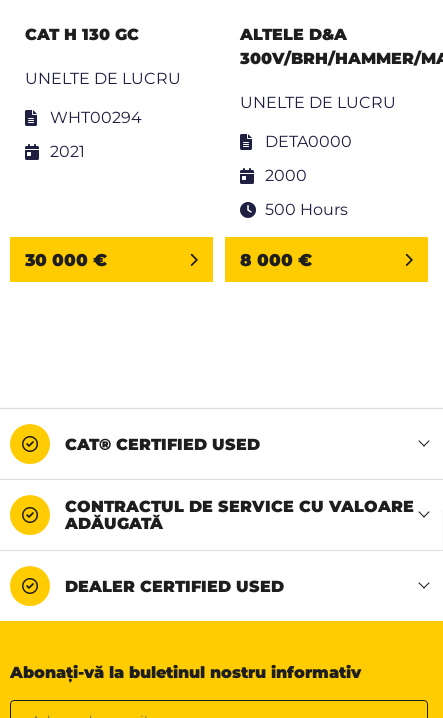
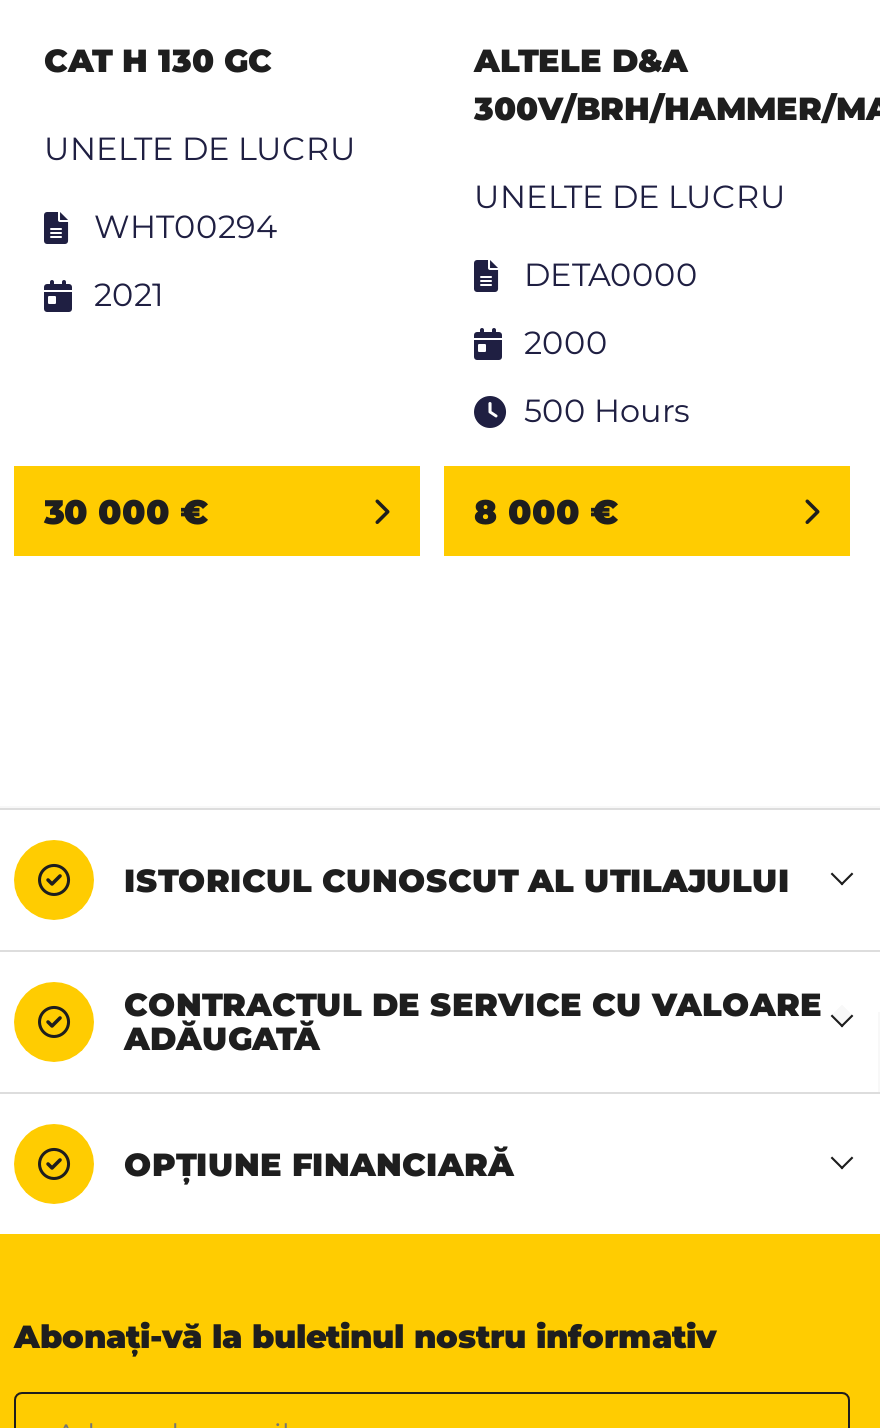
[65,435,260,454] CAT® CERTIFIED USED -> [124,862,790,900] ISTORICUL CUNOSCUT AL UTILAJULUI
[65,577,284,596] DEALER CERTIFIED USED -> [124,1146,514,1184] OPȚIUNE FINANCIARĂ

